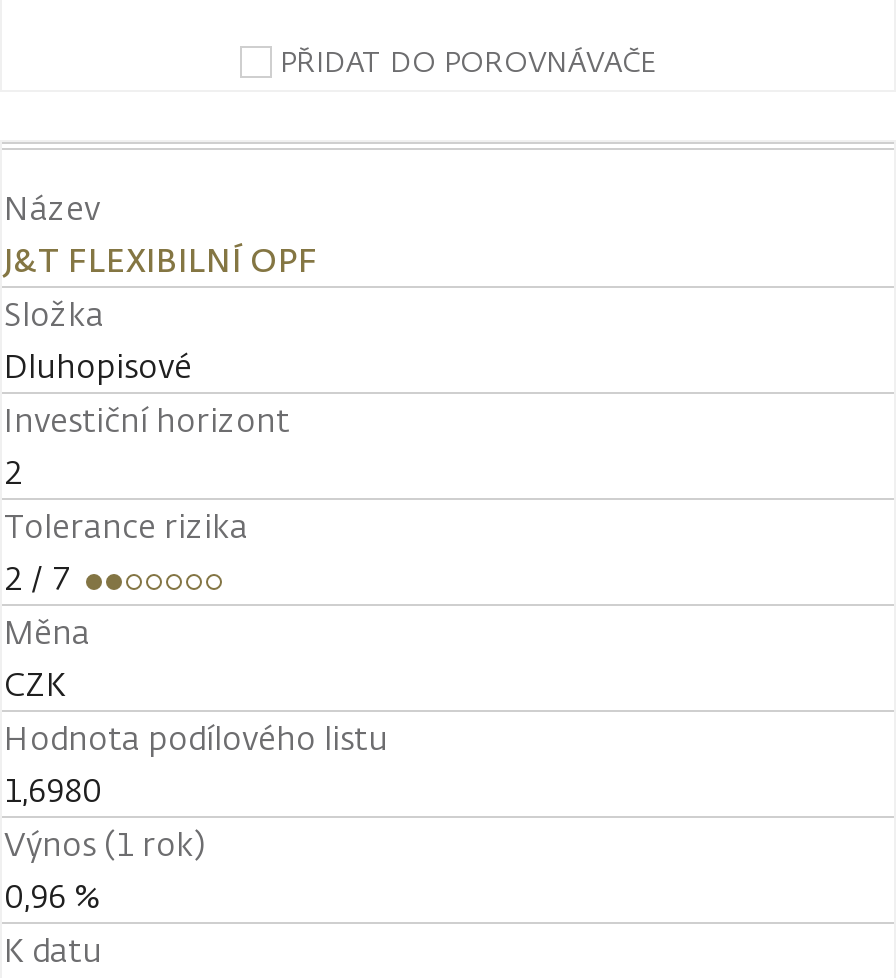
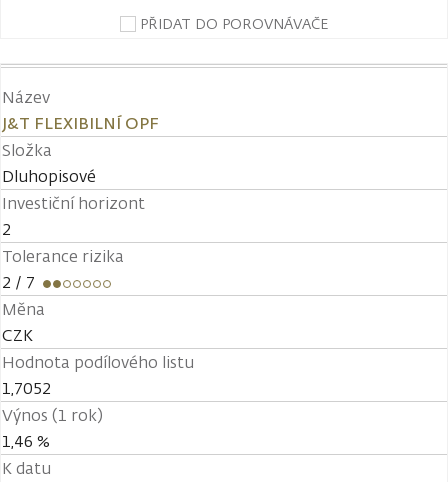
[4,768,102,812] 1,6980 -> [2,377,51,399] 1,7052
[4,874,100,918] 0,96 % -> [2,430,50,452] 1,46 %

